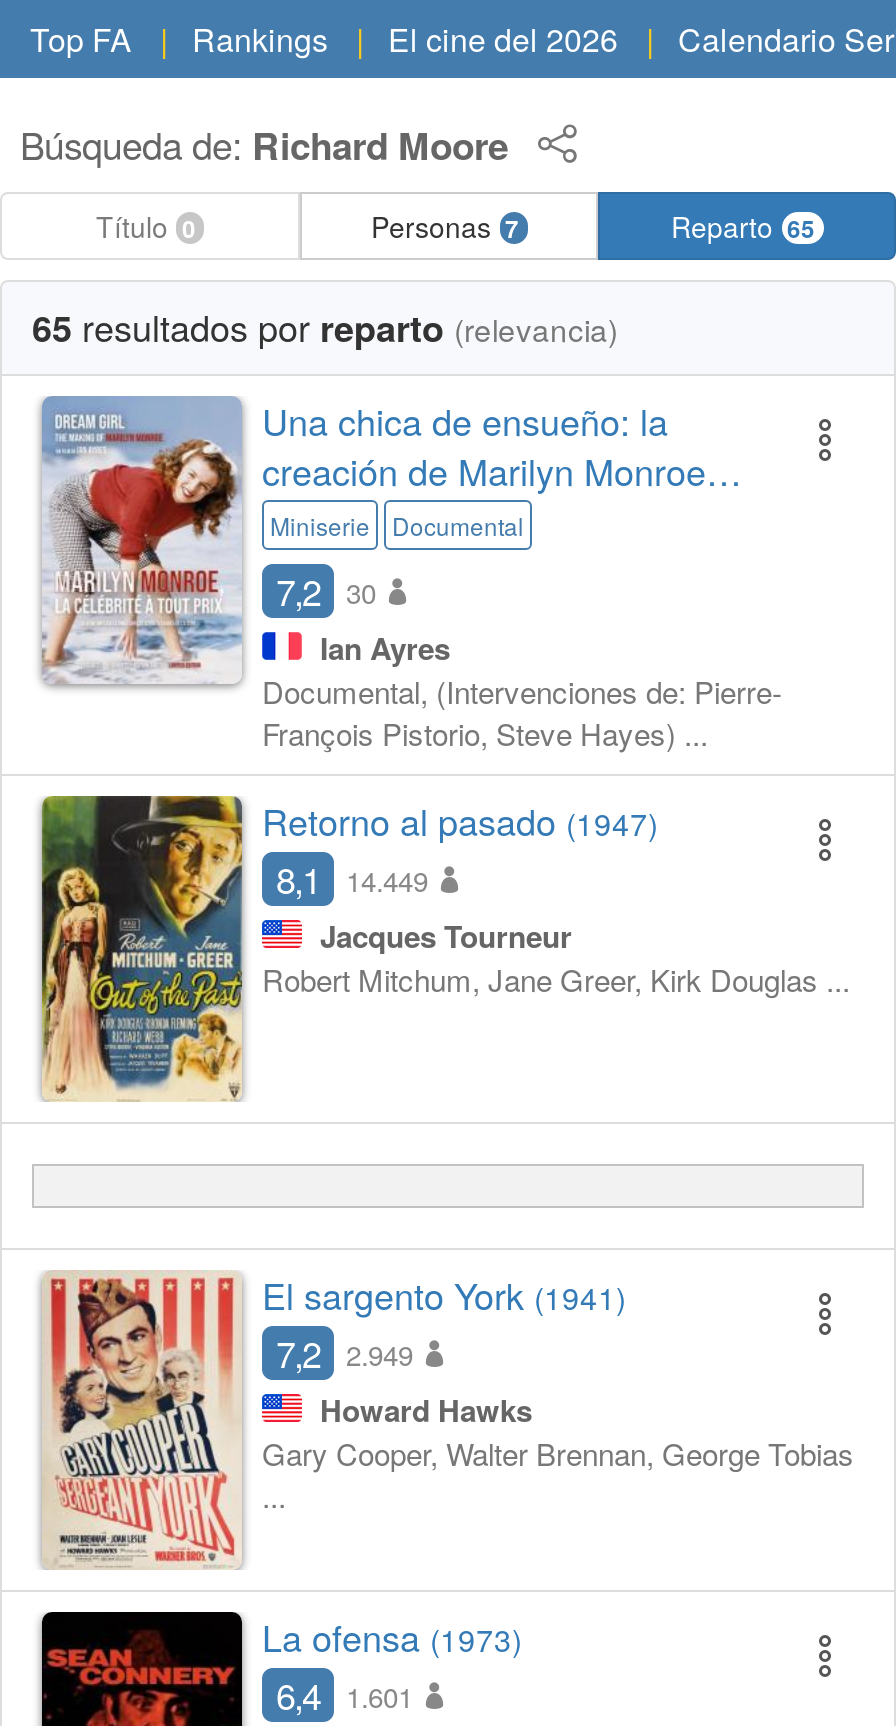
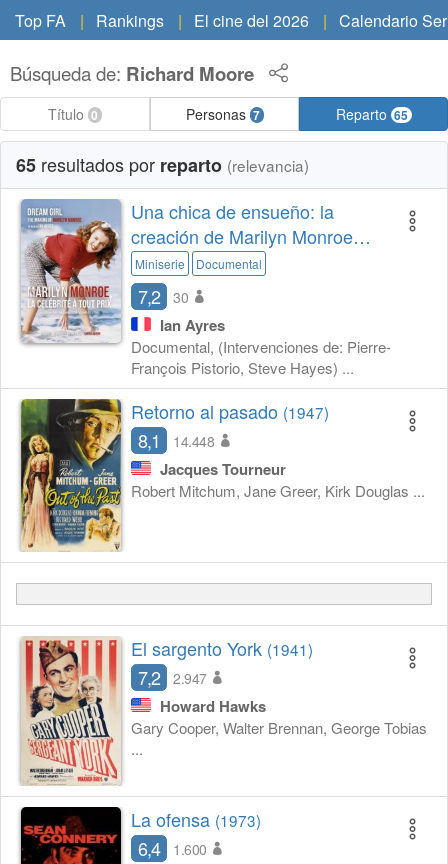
[276,852,435,904] 8,1 14.449 -> [138,427,217,453] 8,1 14.448
[276,1326,420,1378] 7,2 2.949 -> [138,664,210,690] 7,2 2.947
[276,1668,420,1720] 6,4 1.601 -> [138,835,210,861] 6,4 1.600

